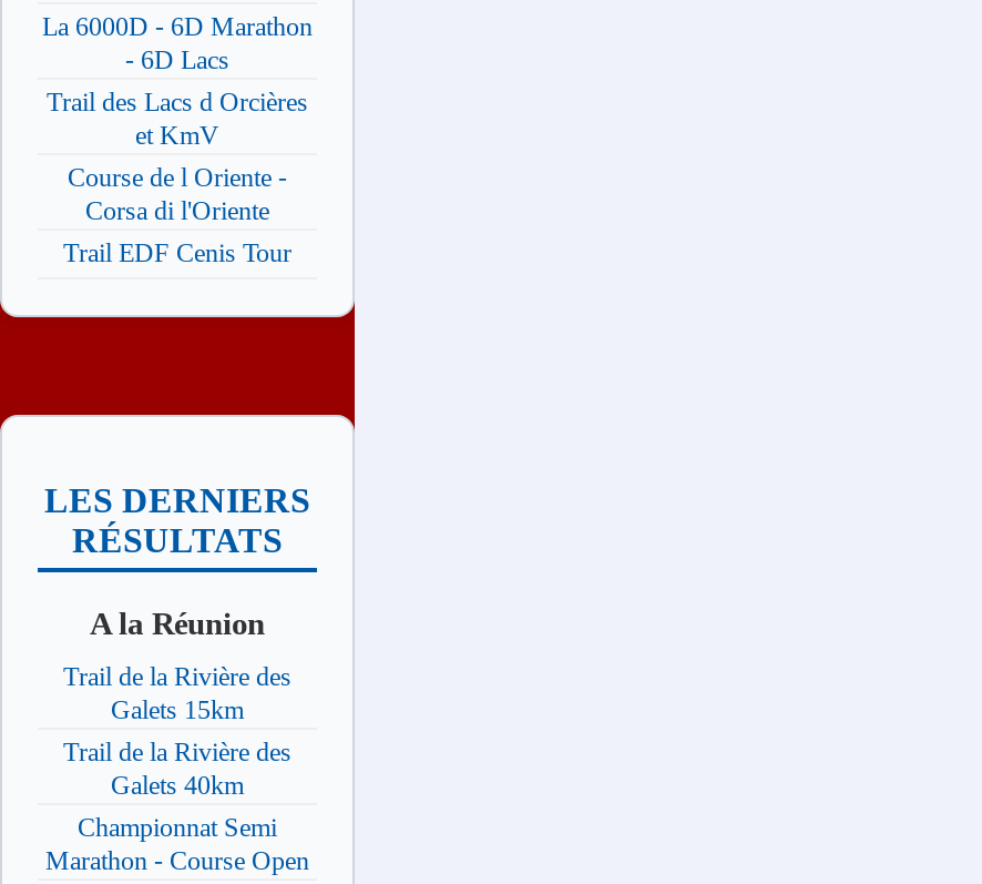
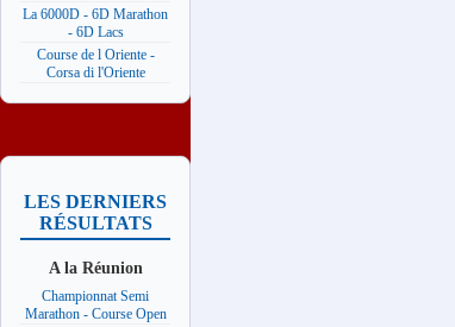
[47,87,308,147] Trail des Lacs d Orcières | et KmV -> none
[63,238,291,269] Trail EDF Cenis Tour -> none
[63,662,291,797] Trail de la Rivière des | Galets 15km | Trail de la Rivière des | Galets 40km -> none

